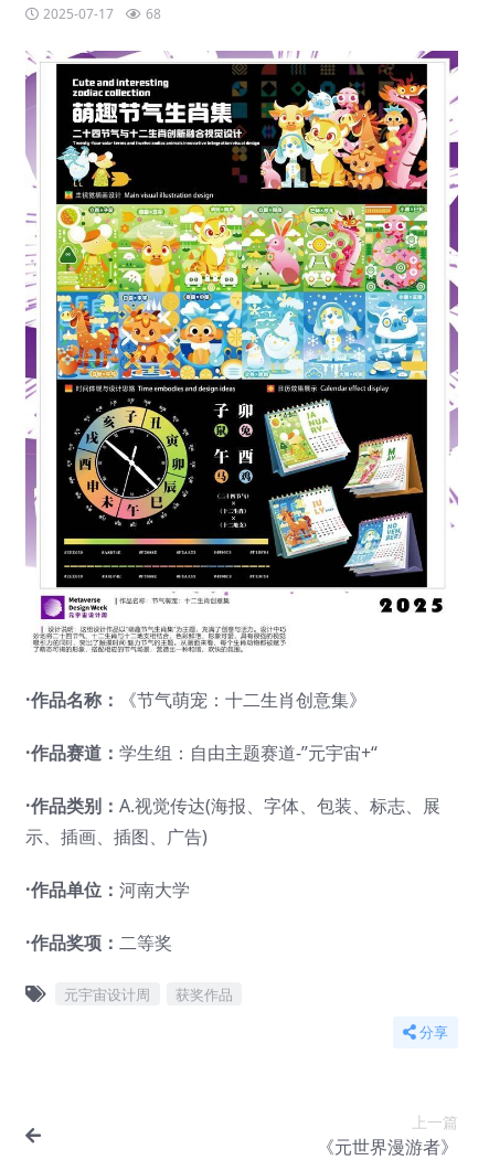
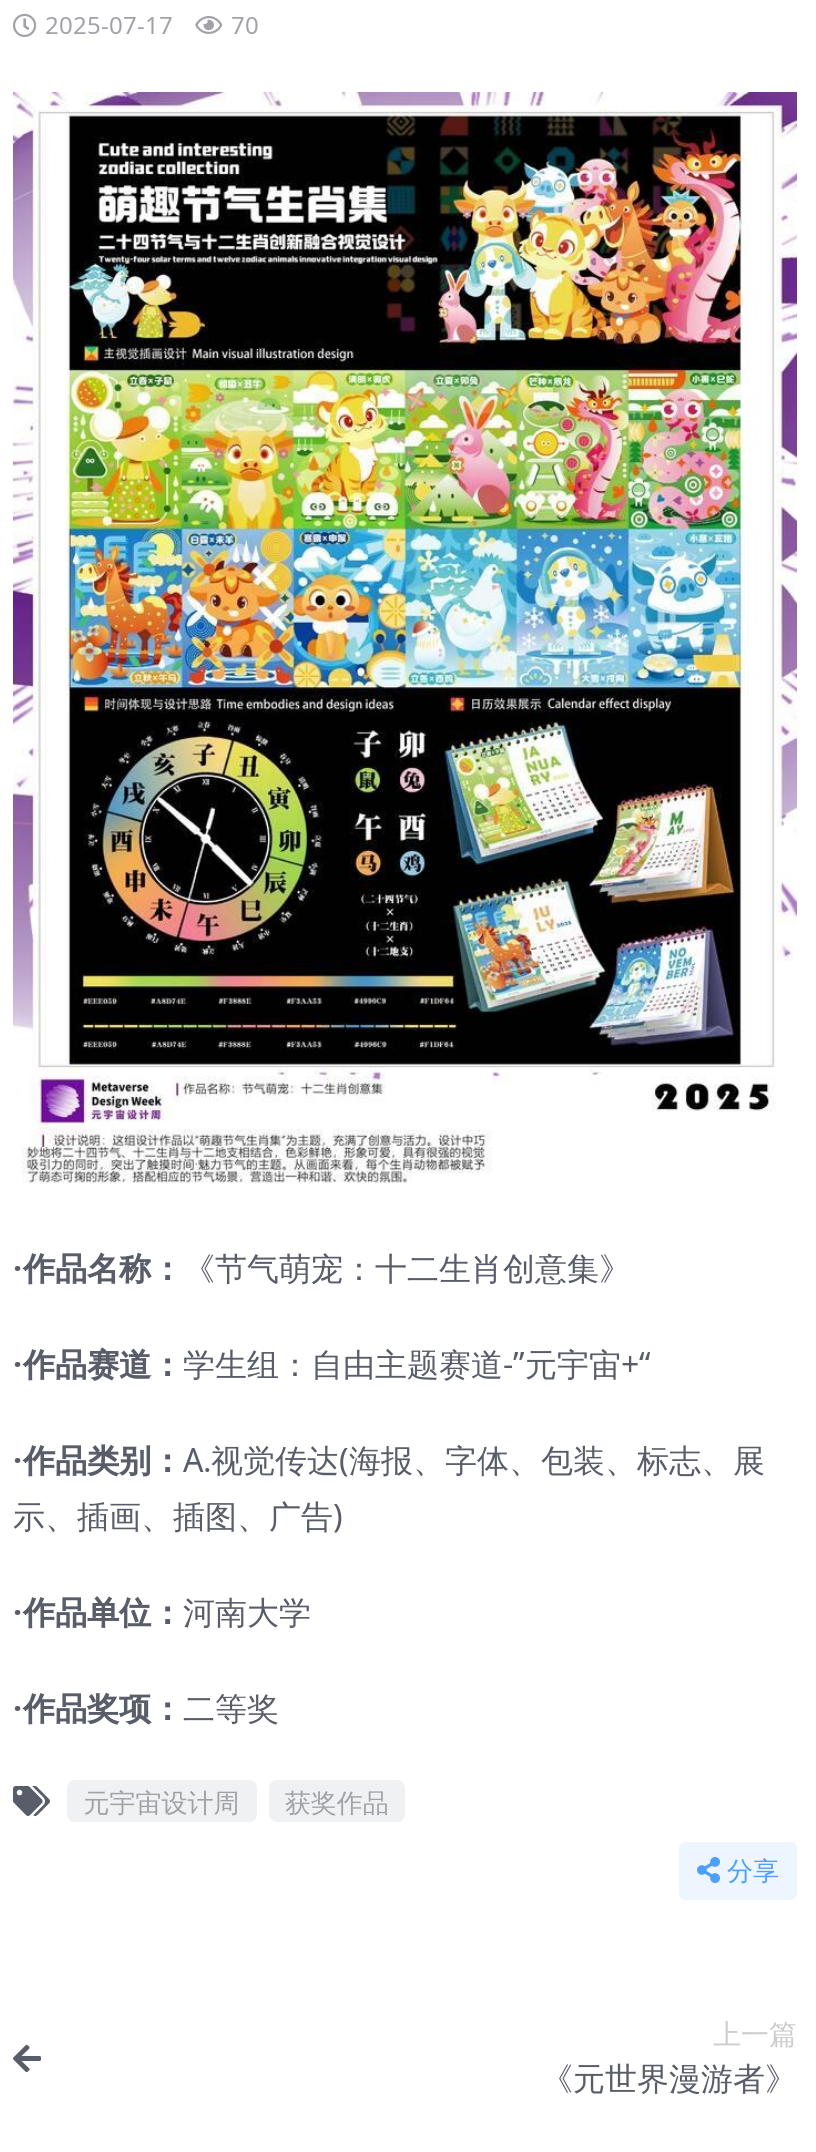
[43,4,161,23] 2025-07-17 68 -> [45,8,259,42] 2025-07-17 70

